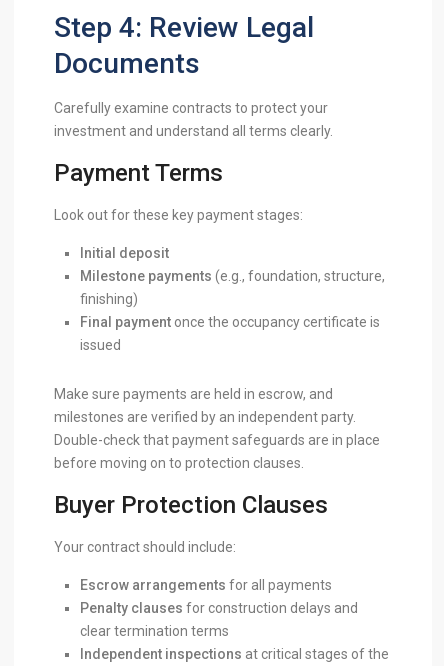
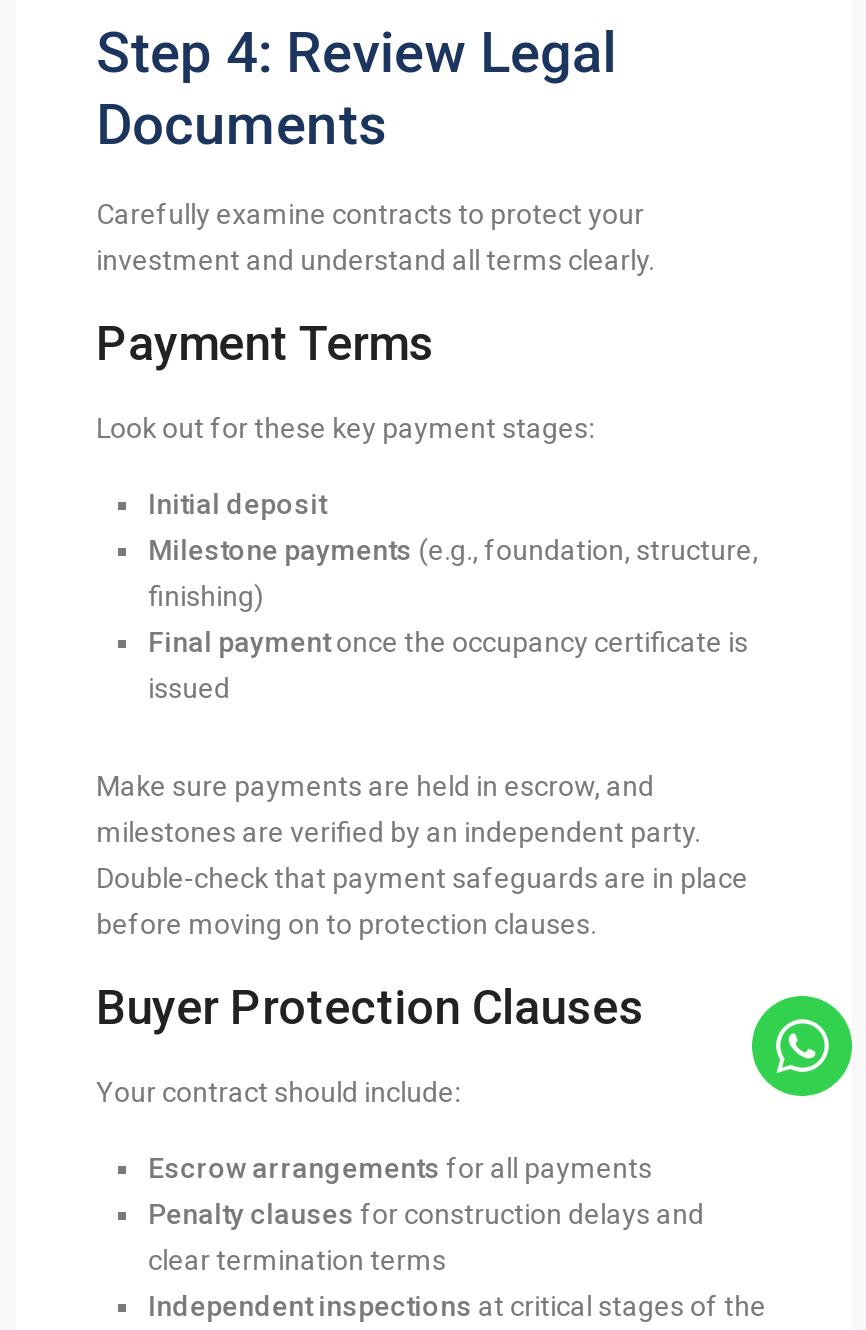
none -> [750,994,854,1098] [image]

